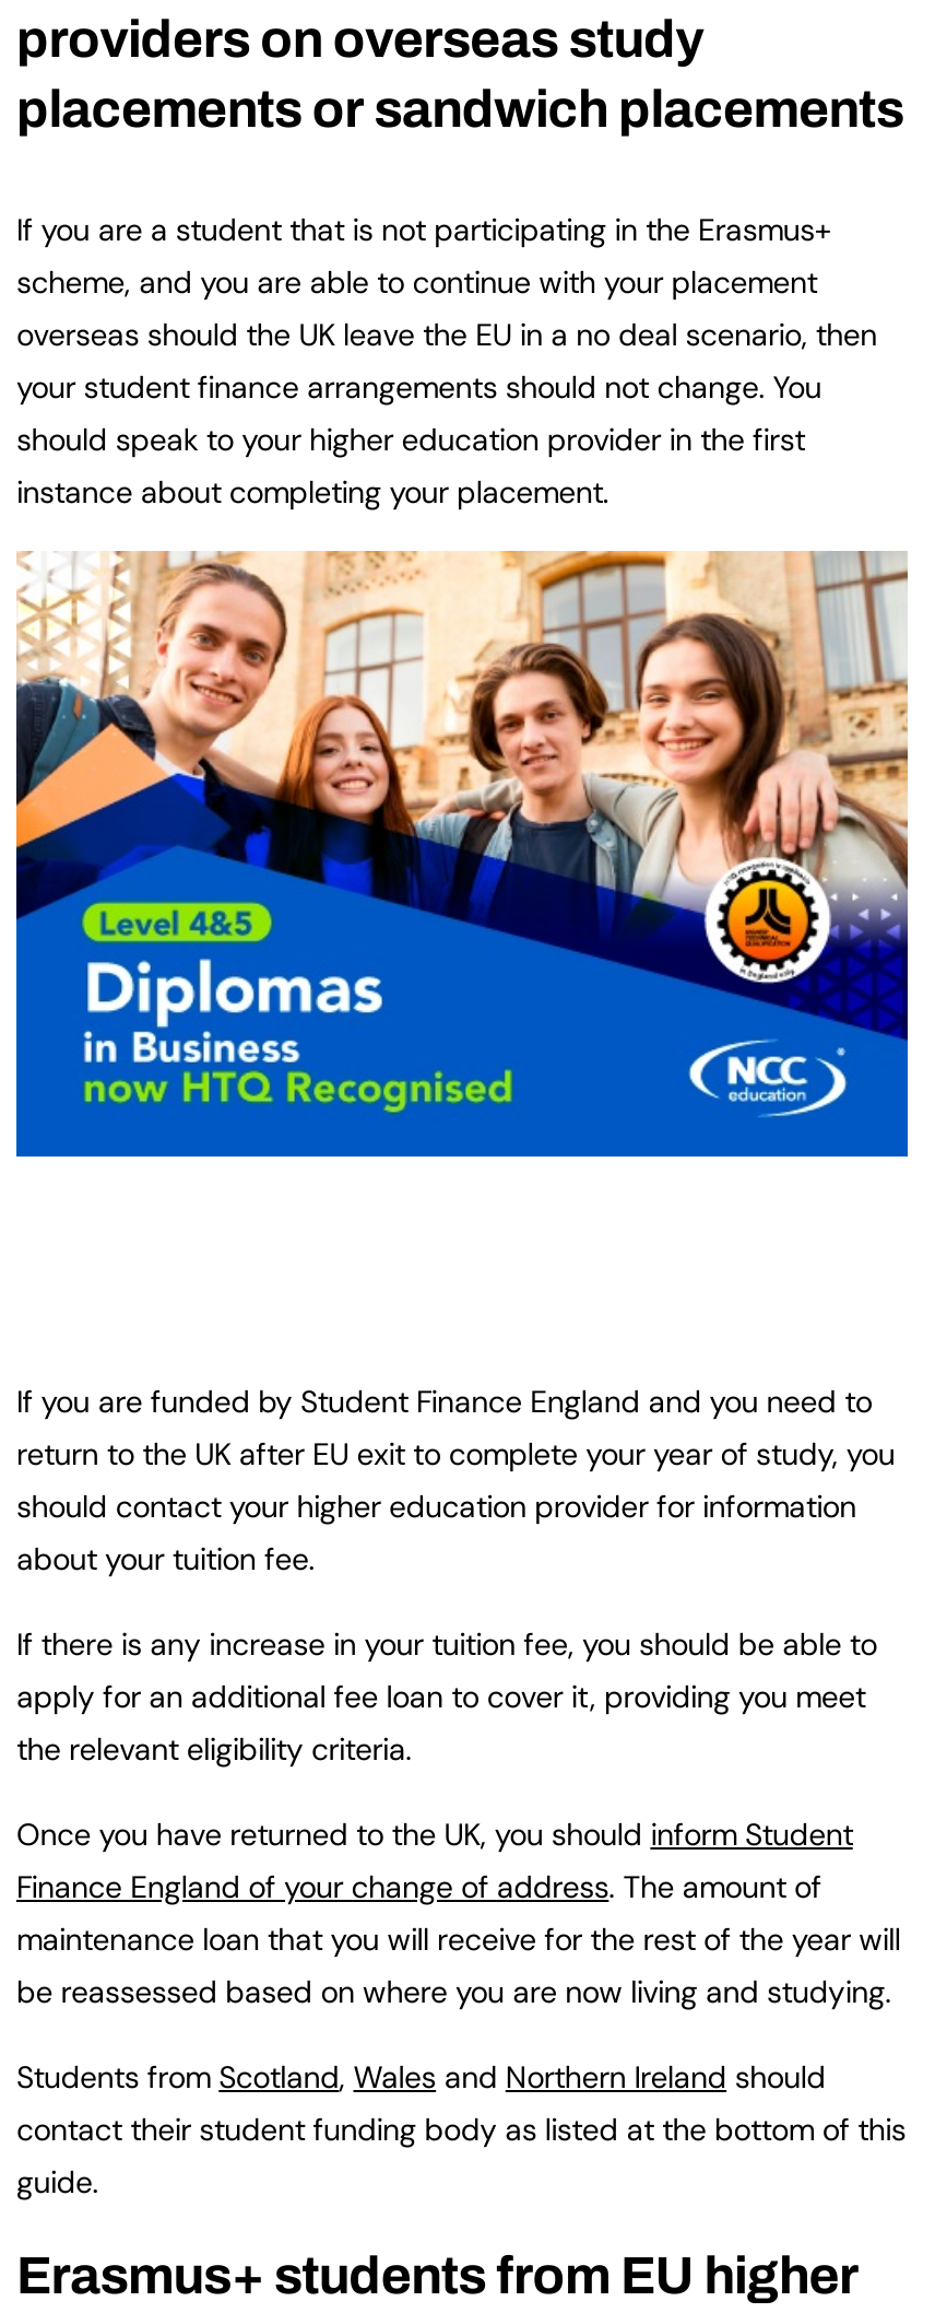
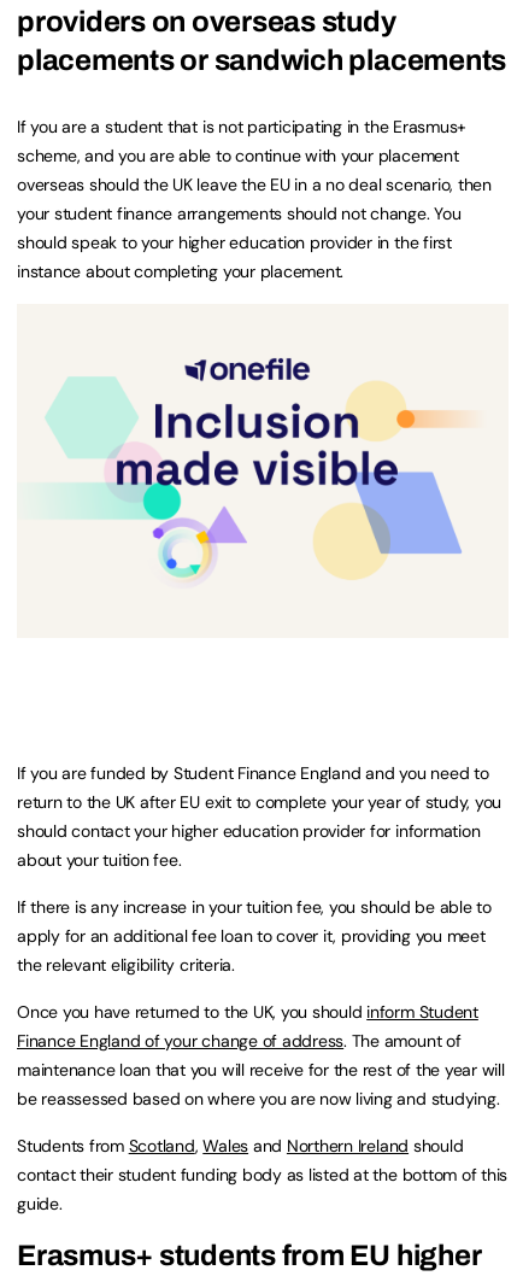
[14,549,910,1159] [image] -> [17,304,509,638] [image]

